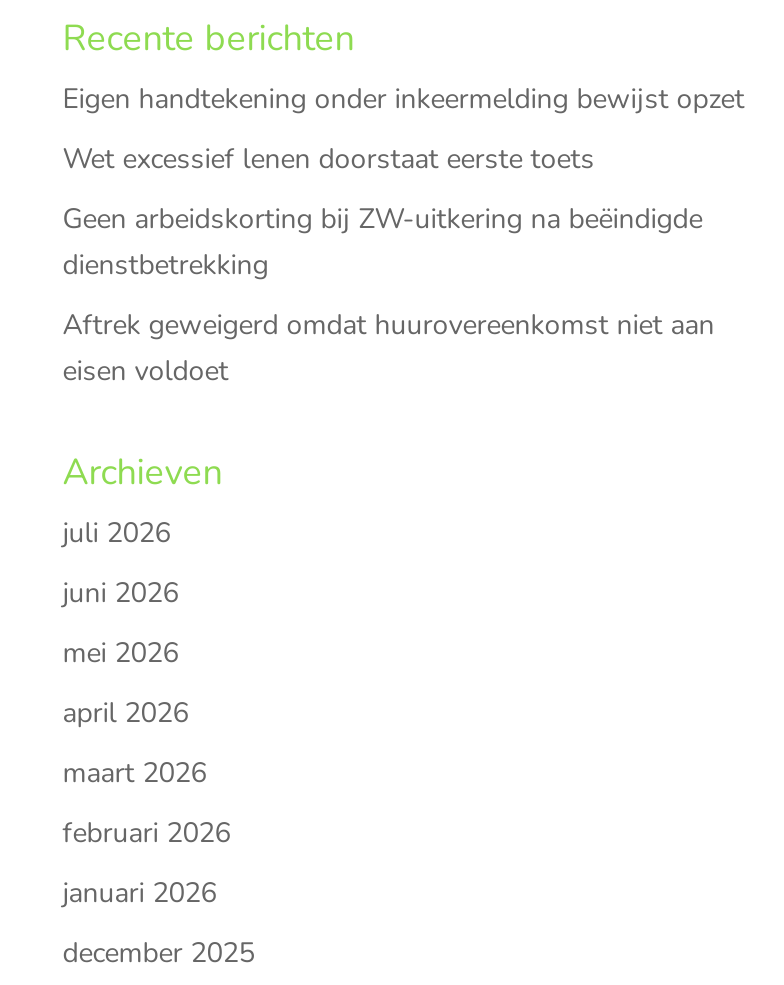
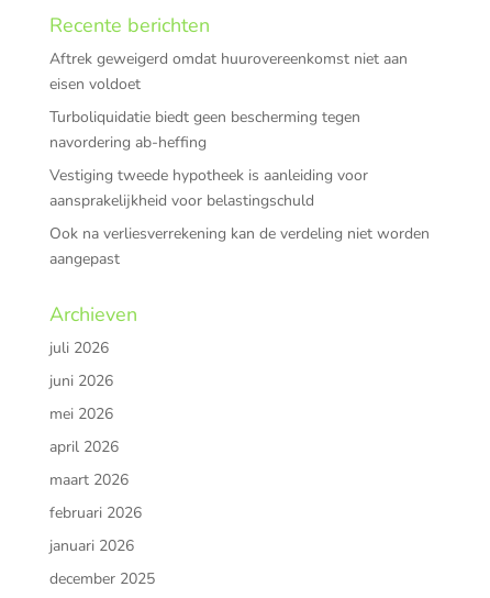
[63,81,745,285] Eigen handtekening onder inkeermelding bewijst opzet | Wet excessief lenen doorstaat eerste toets | Geen arbeidskorting bij ZW-uitkering na beëindigde | dienstbetrekking -> none
moved [63,307,715,391] -> [49,48,407,94]: Aftrek geweigerd omdat huurovereenkomst niet aan | eisen voldoet
none -> [49,107,429,269] Turboliquidatie biedt geen bescherming tegen | navordering ab-heffing | Vestiging tweede hypotheek is aanleiding voor | aansprakelijkheid voor belastingschuld | Ook na verliesverrekening kan de verdeling niet worden | aangepast

